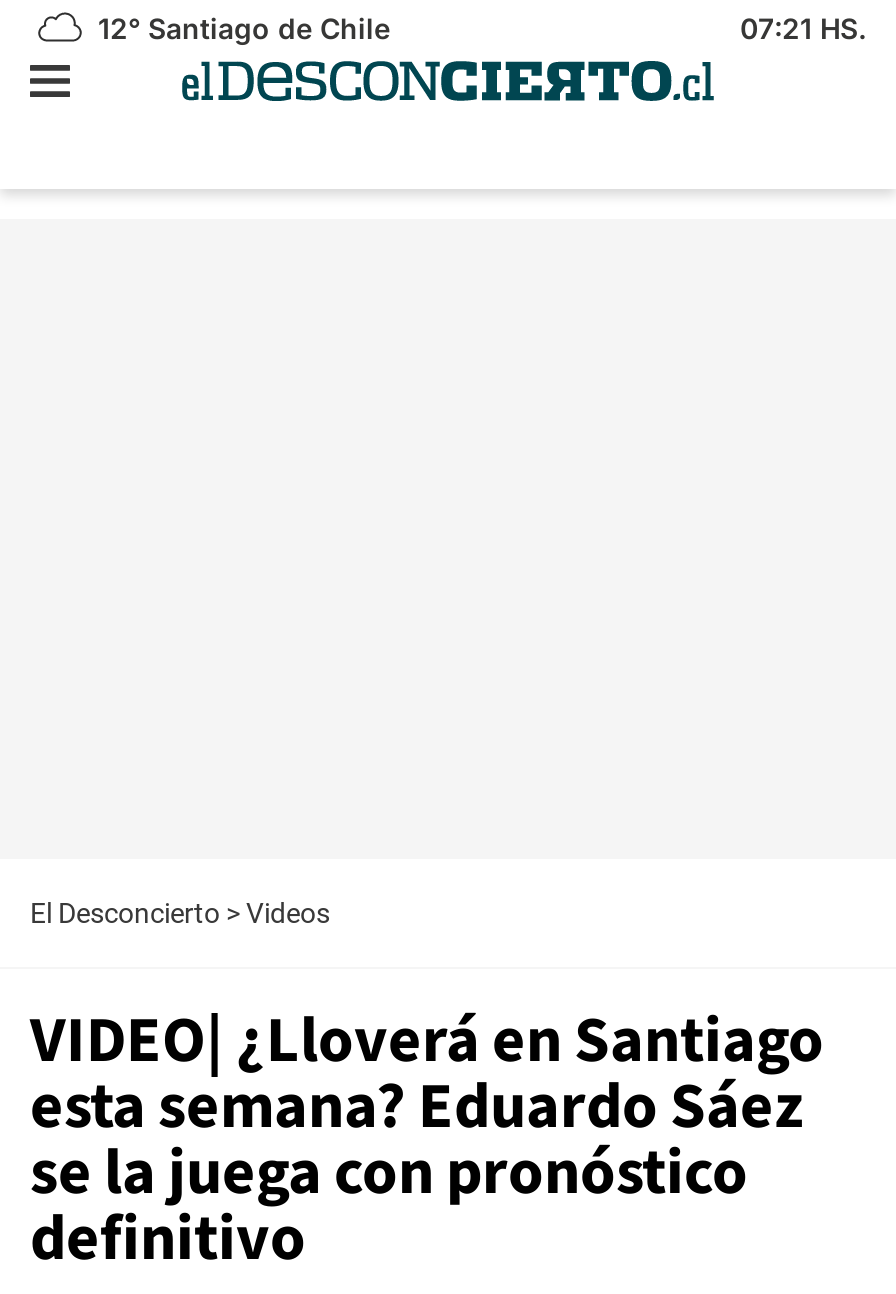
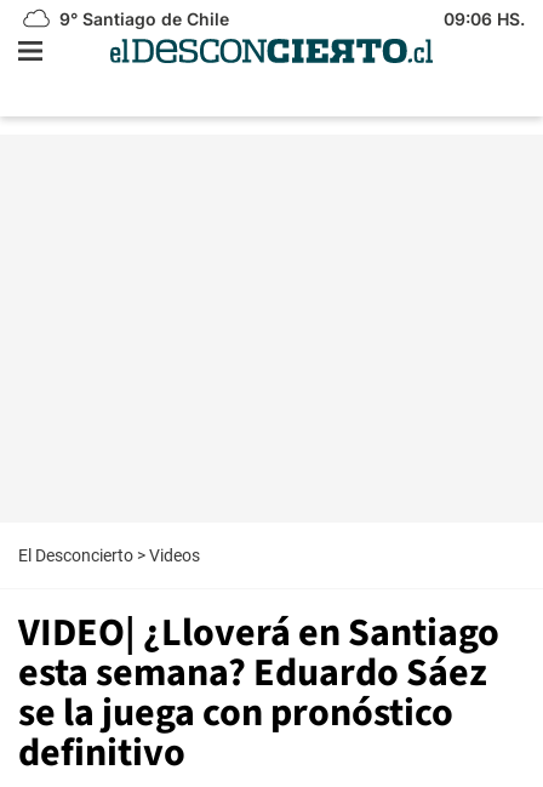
[90,11,390,45] 12° Santiago de Chile -> [55,8,229,29] 9° Santiago de Chile
[740,11,866,45] 07:21 HS. -> [444,8,525,29] 09:06 HS.

